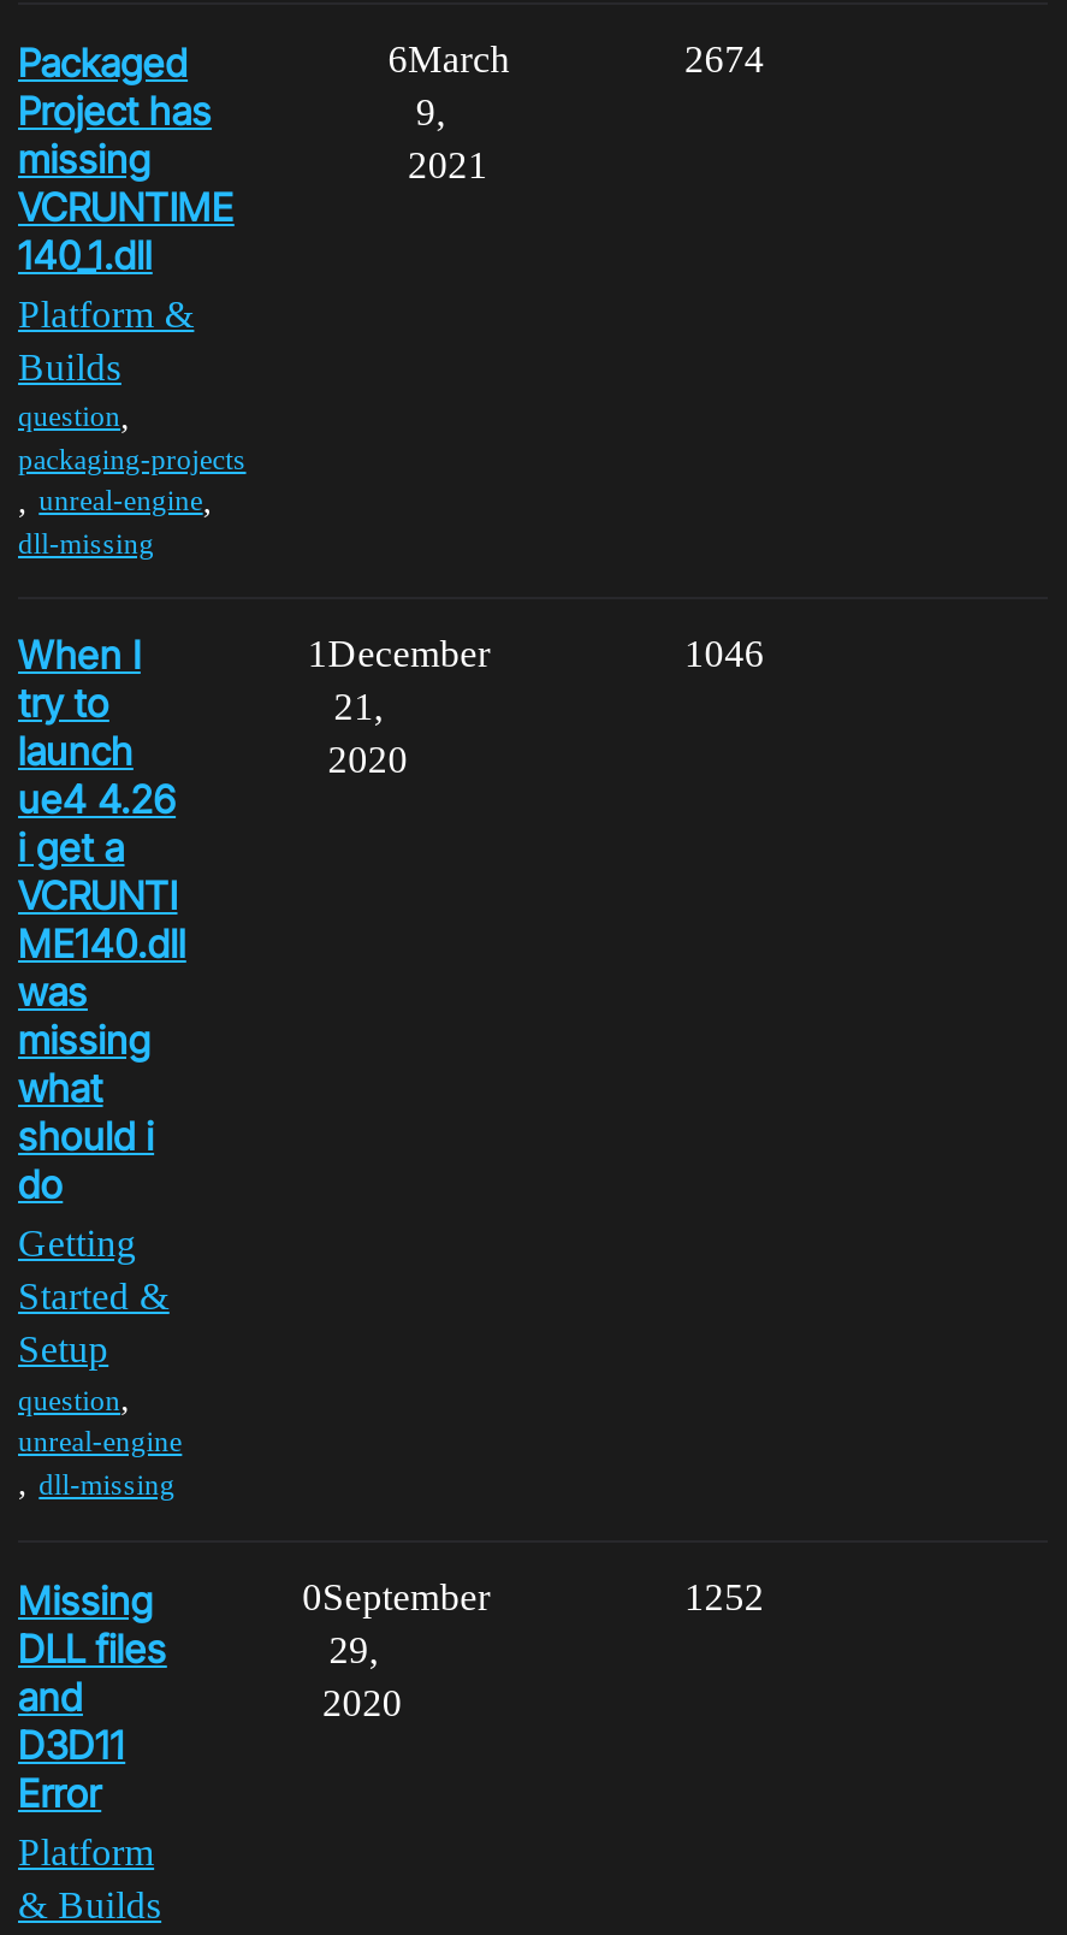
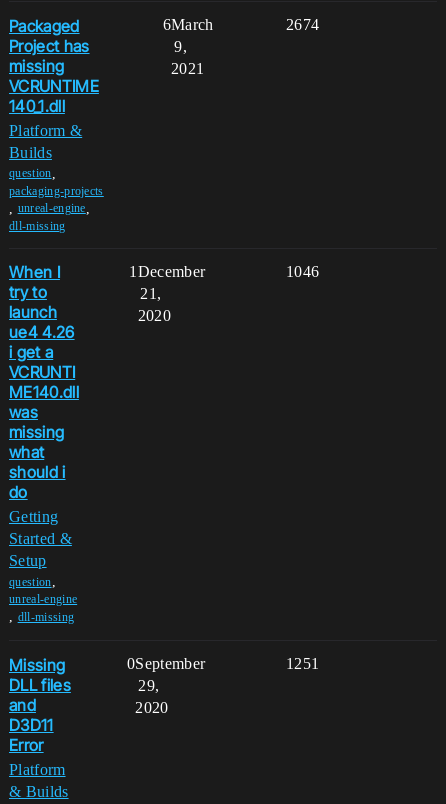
[684,1577,764,1618] 1252 -> [286,655,319,672] 1251

